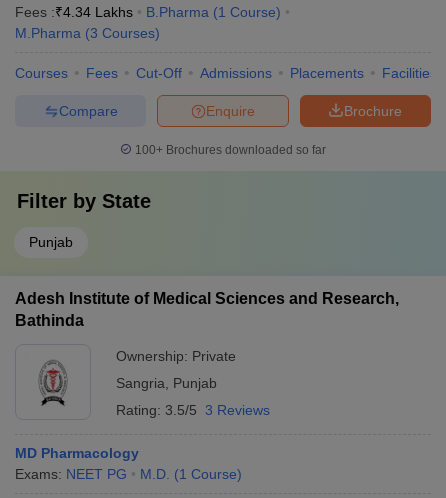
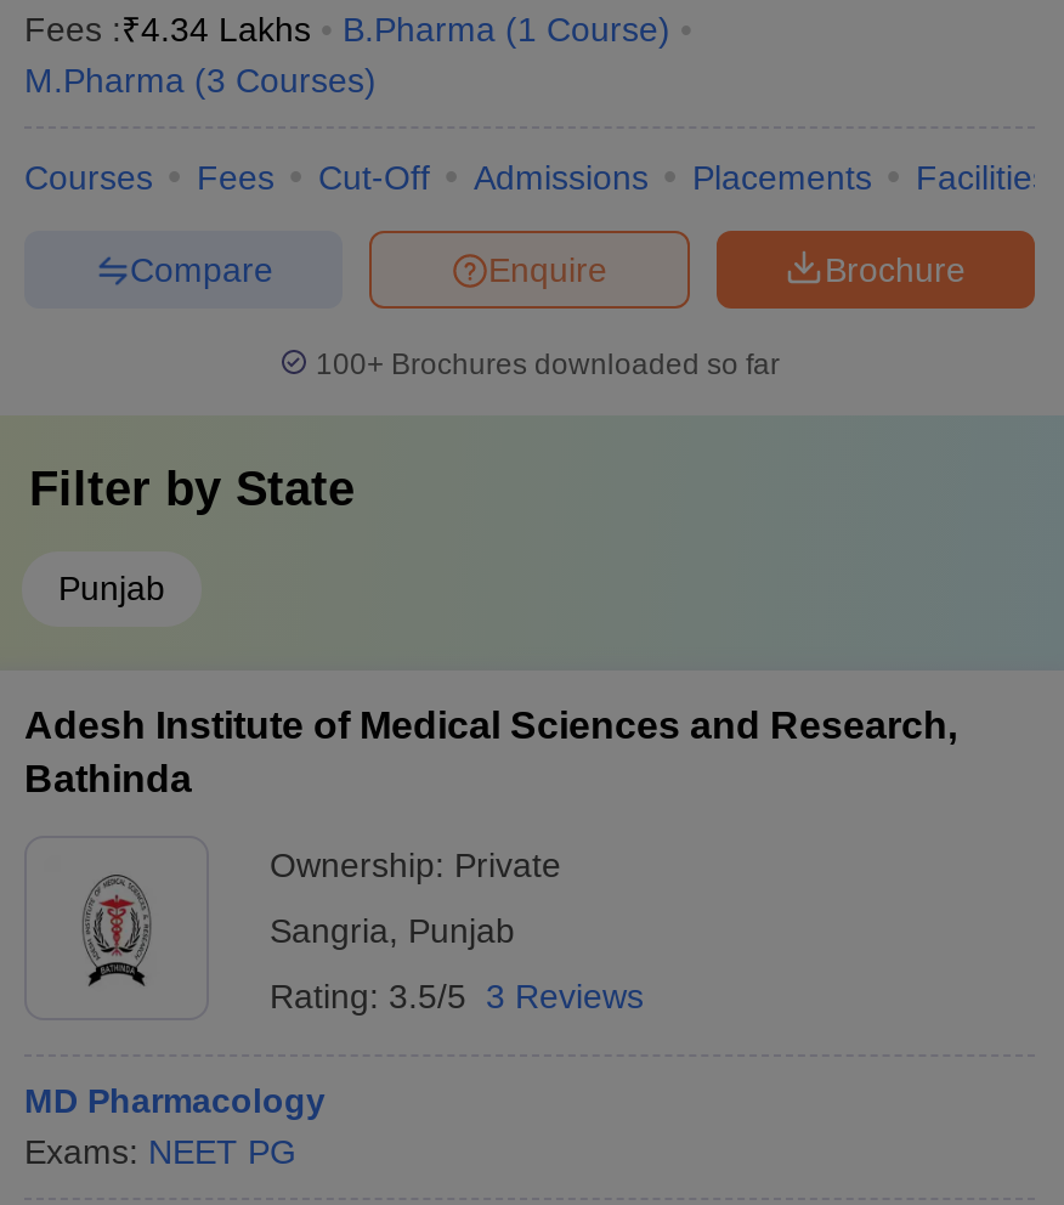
[140,466,242,482] M.D. (1 Course) -> none

